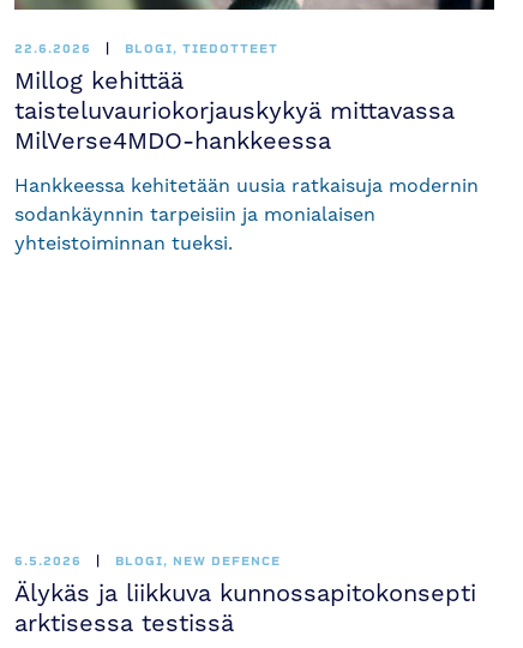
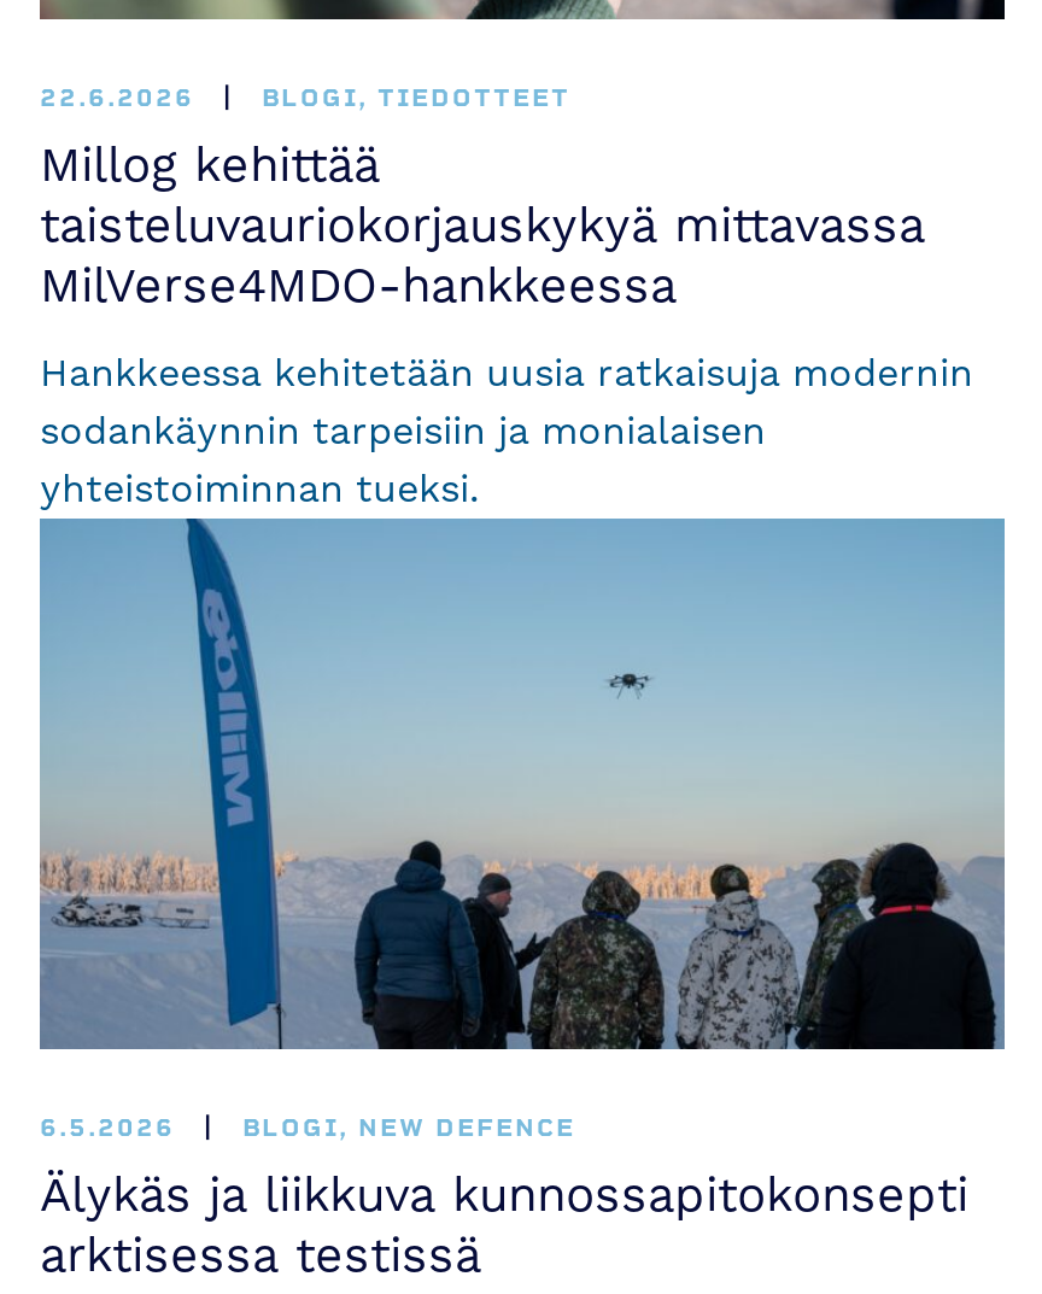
none -> [37,516,1007,1052] [image]

